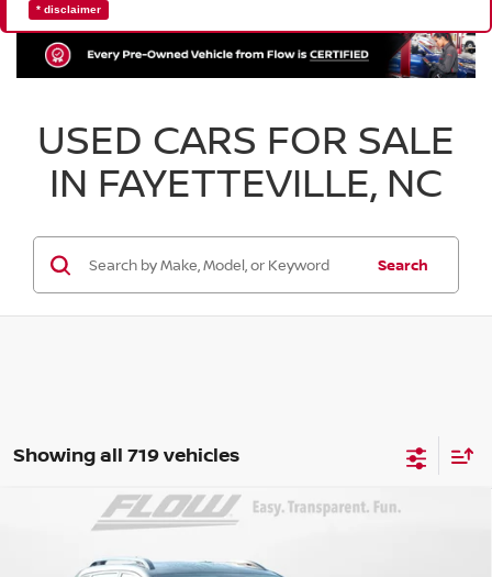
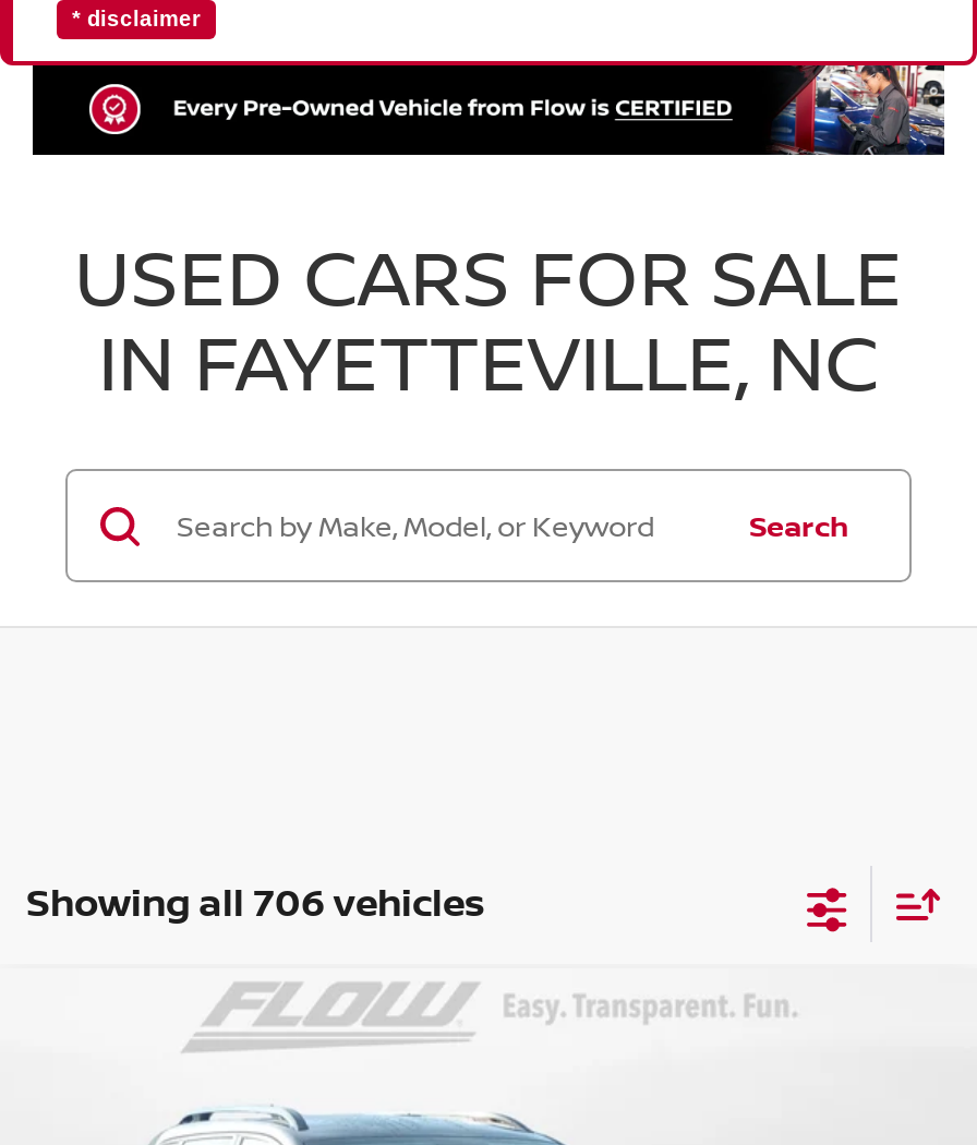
[13,442,239,467] Showing all 719 vehicles -> [26,877,484,928] Showing all 706 vehicles

